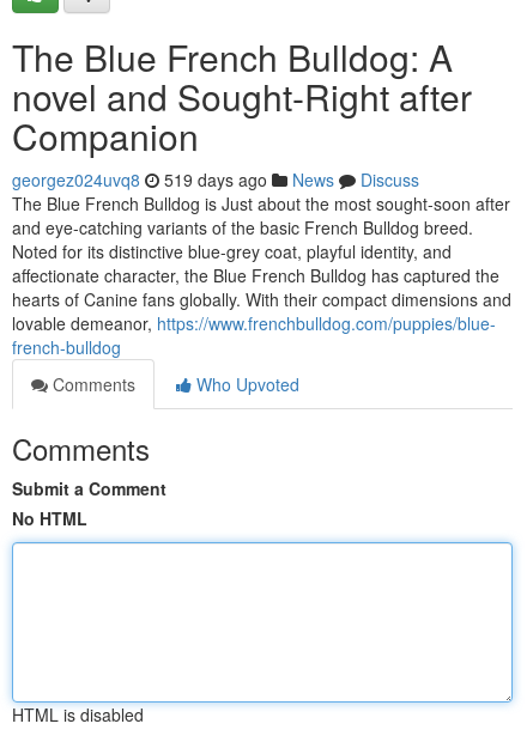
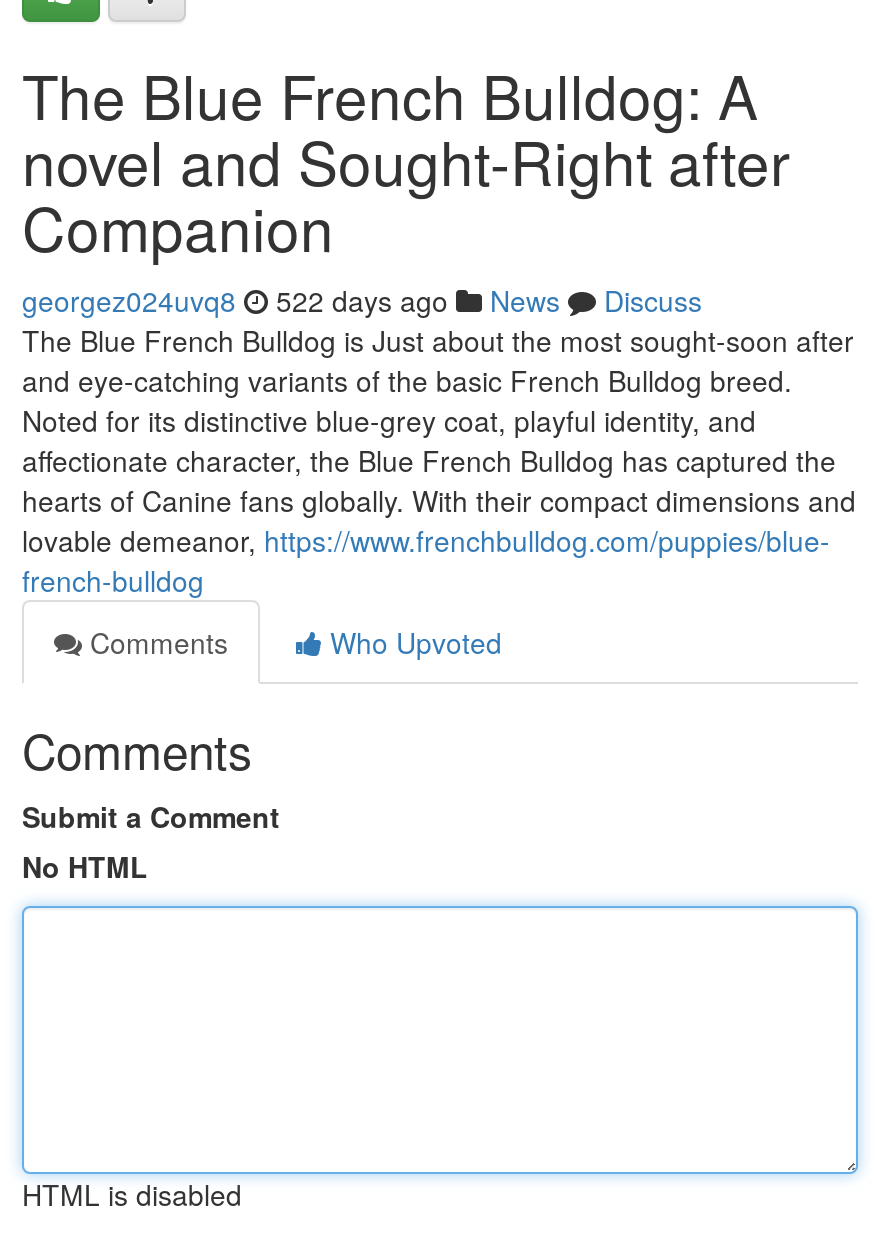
[12,168,419,191] georgez024uvq8 519 days ago News Discuss -> [22,280,702,320] georgez024uvq8 522 days ago News Discuss

